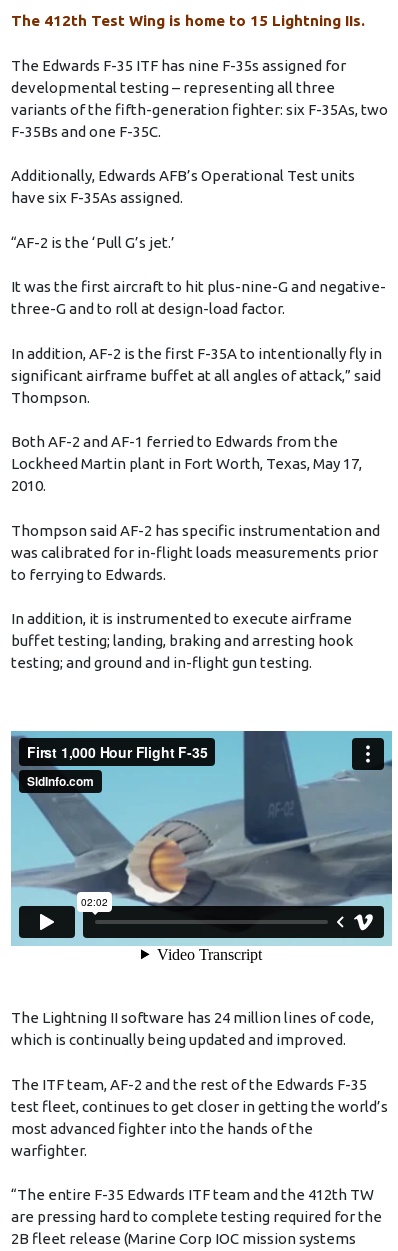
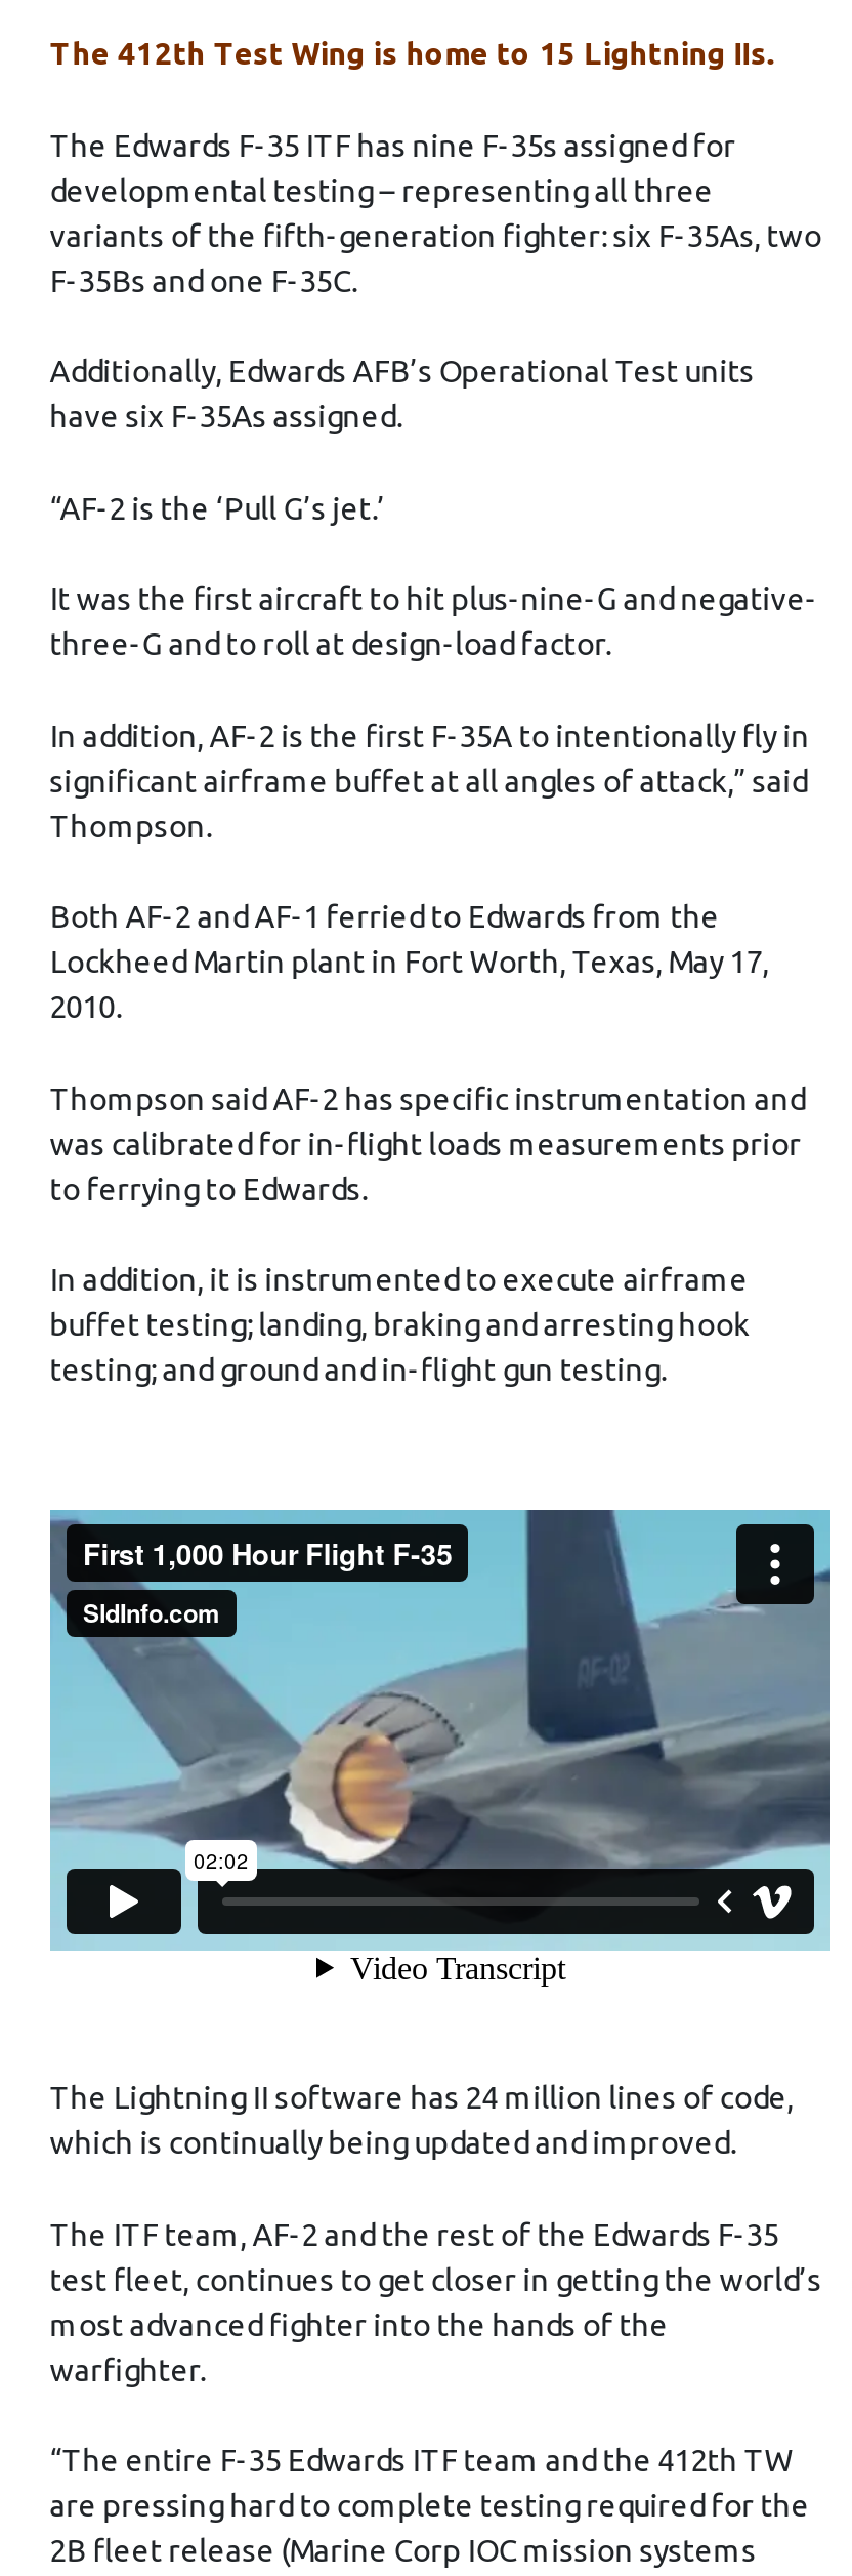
[346,738,384,777] [image] -> [734,1522,816,1606] [image]

